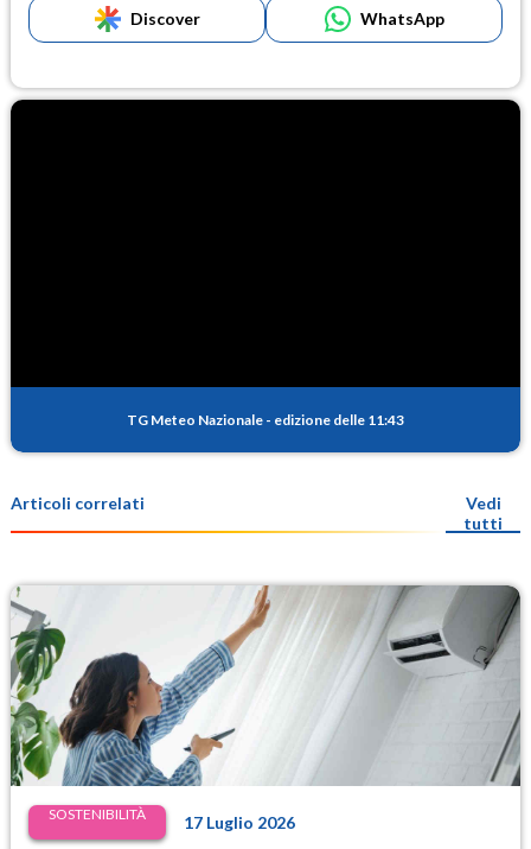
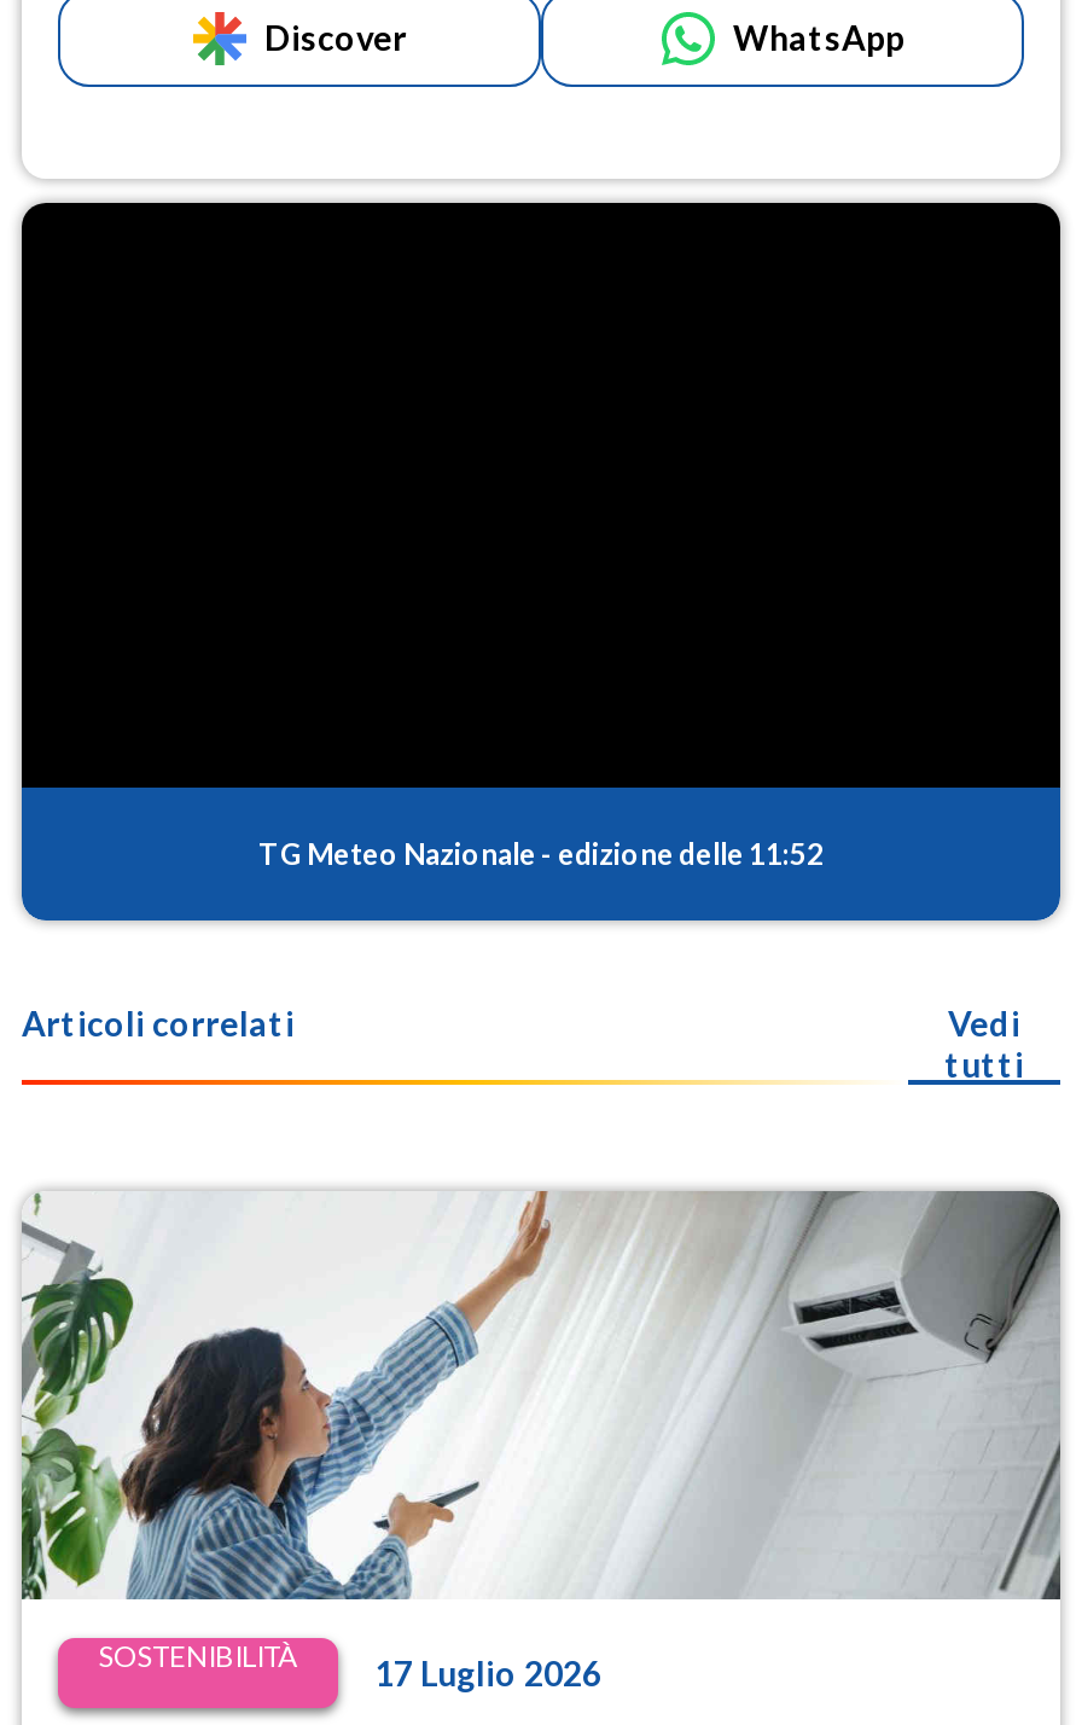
[127,411,404,429] TG Meteo Nazionale - edizione delle 11:43 -> [258,836,824,873] TG Meteo Nazionale - edizione delle 11:52

